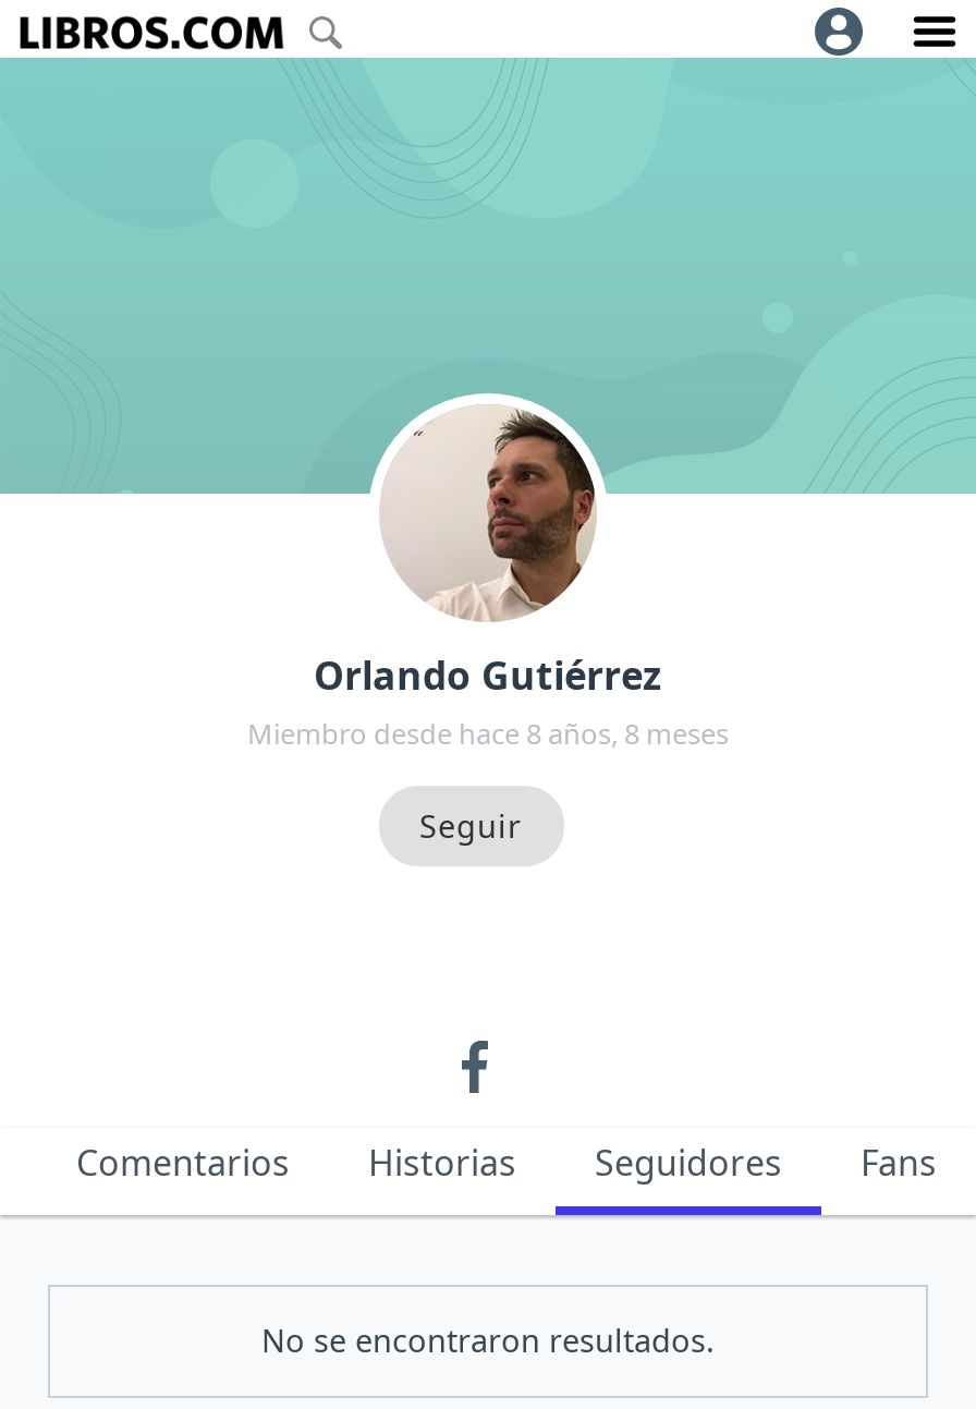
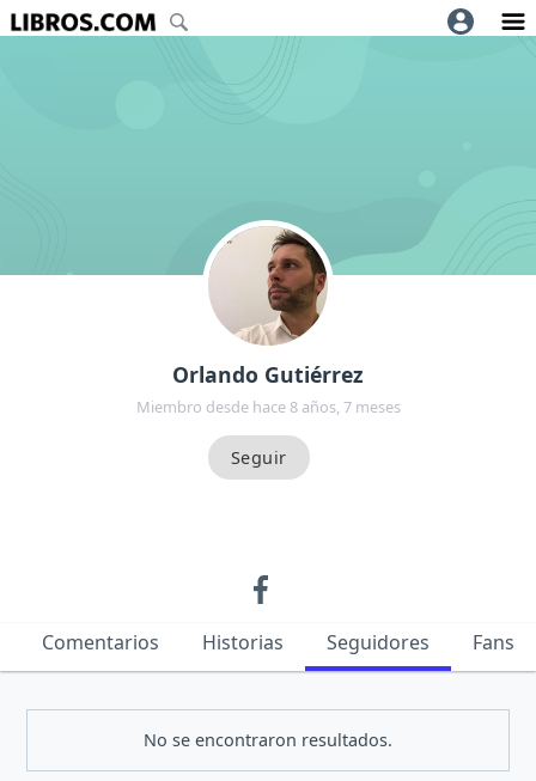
[247,714,729,754] Miembro desde hace 8 años, 8 meses -> [136,396,400,418] Miembro desde hace 8 años, 7 meses

